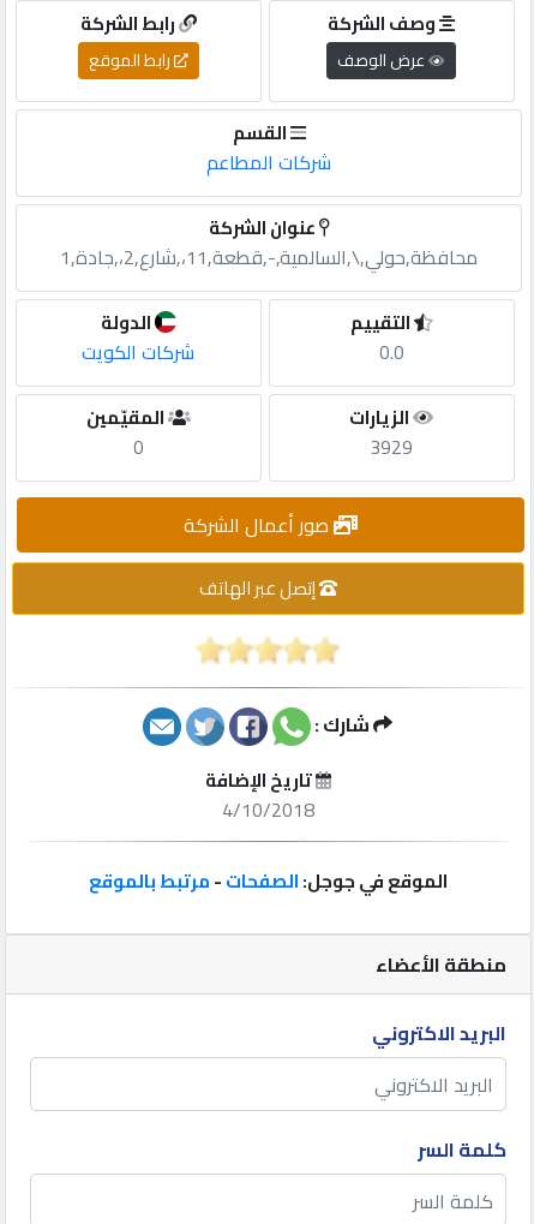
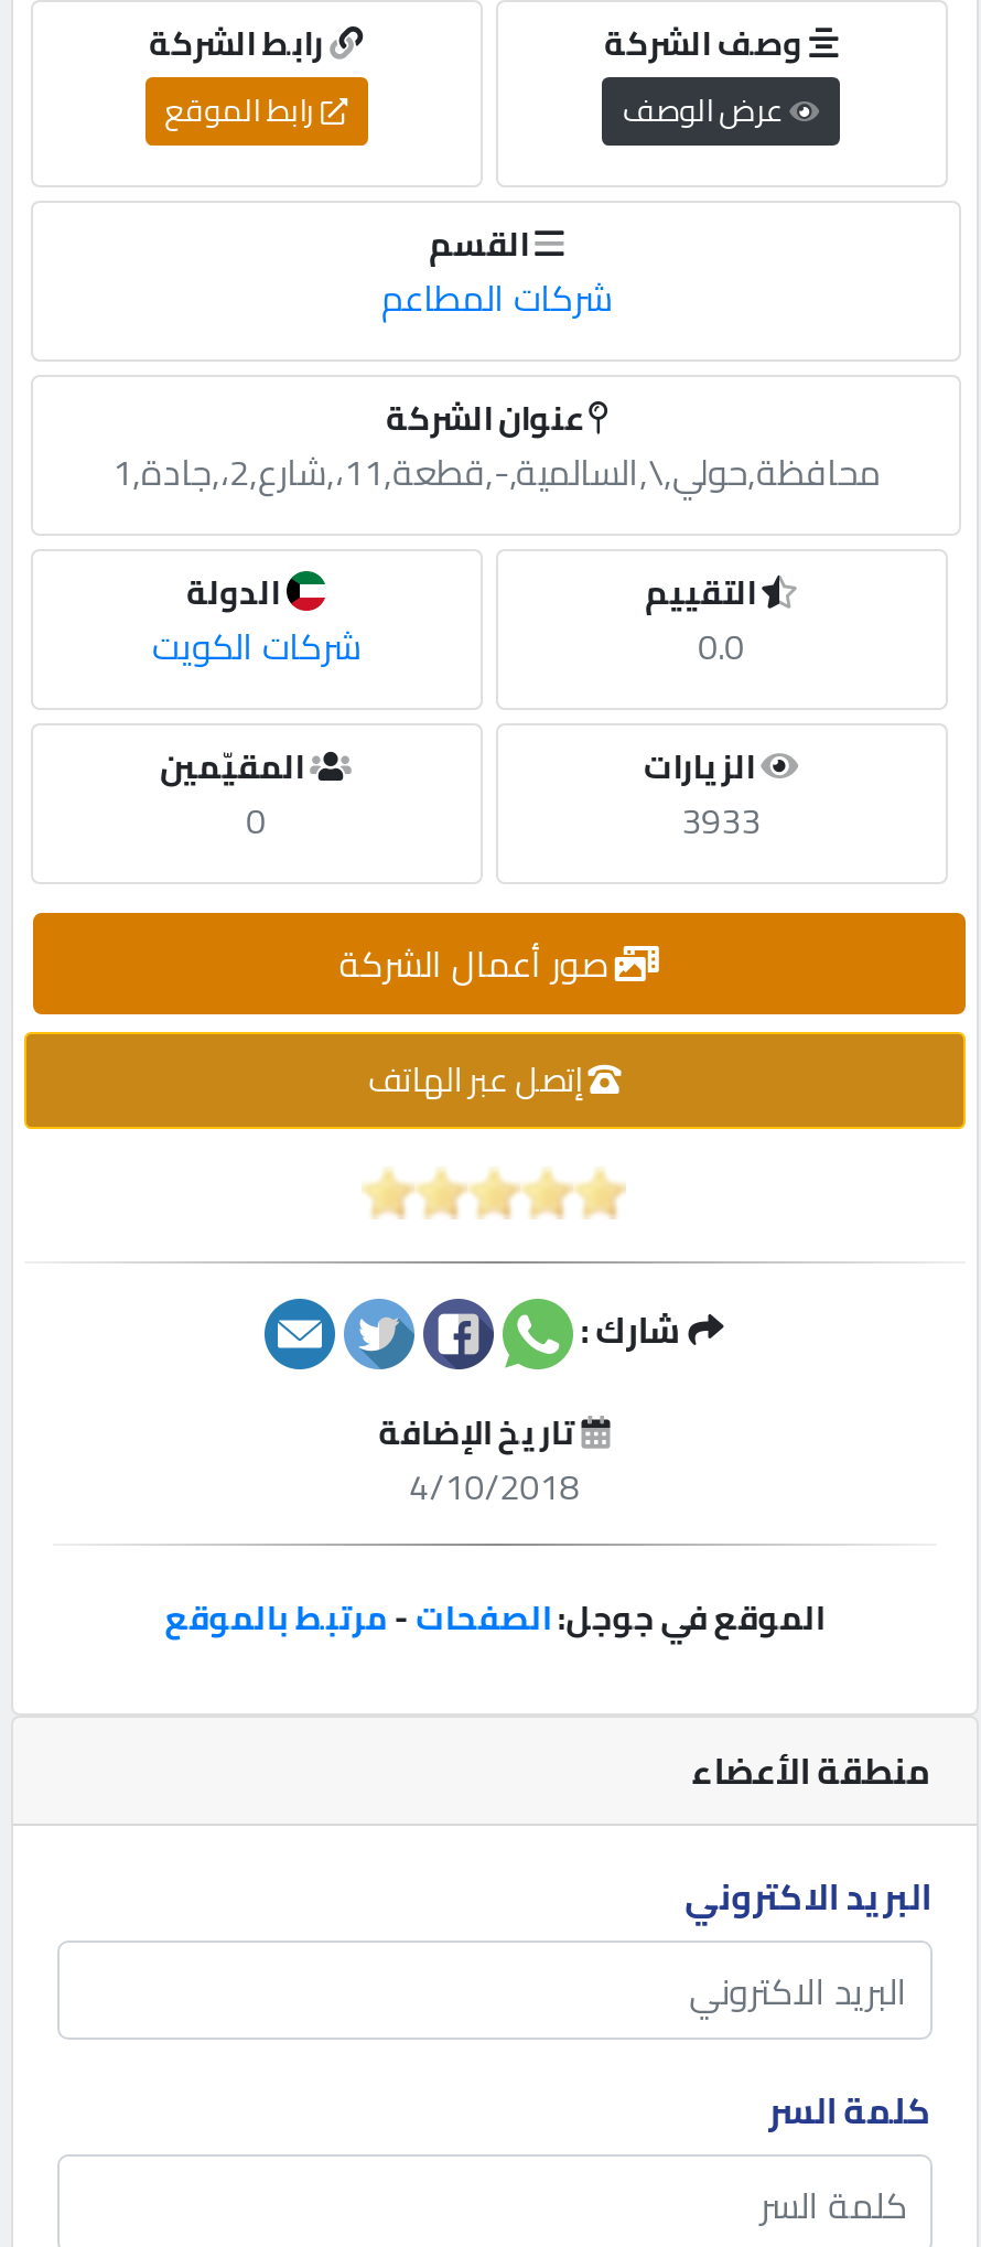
[370,429,413,465] 3929 -> [682,787,761,854] 3933

